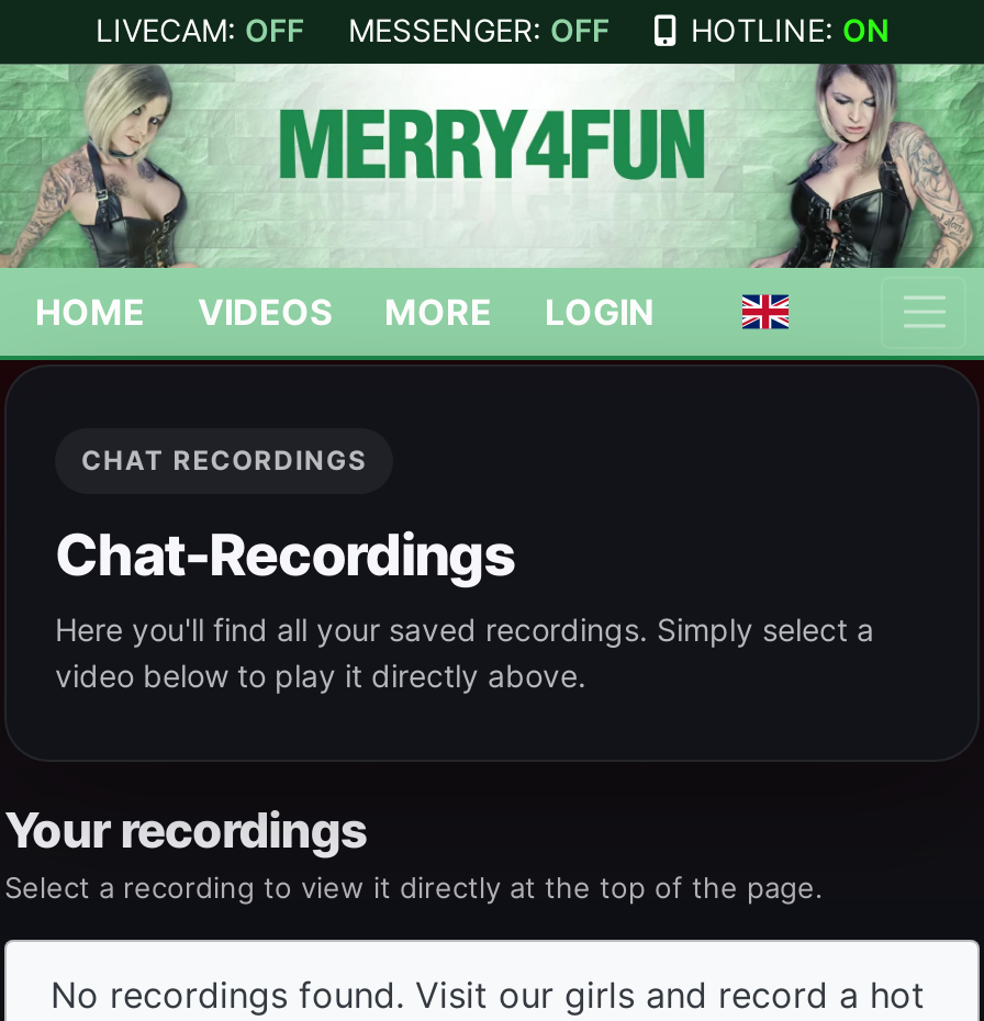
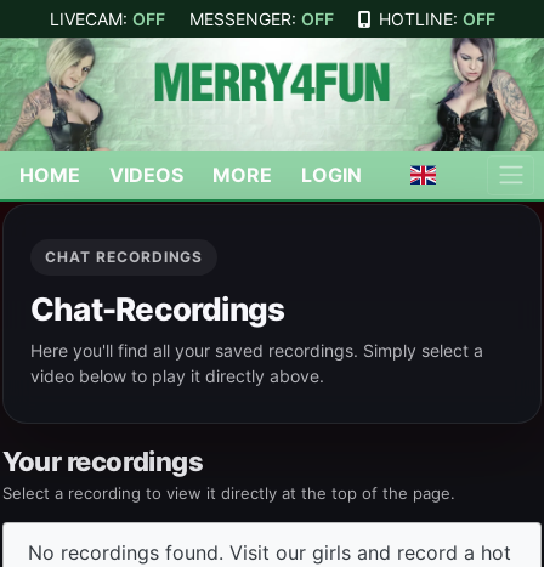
[691,11,888,48] HOTLINE: ON -> [378,8,495,29] HOTLINE: OFF

